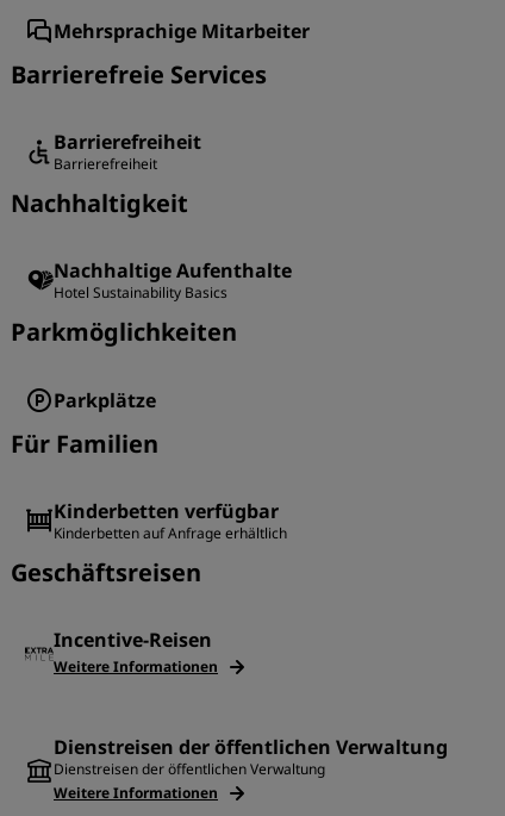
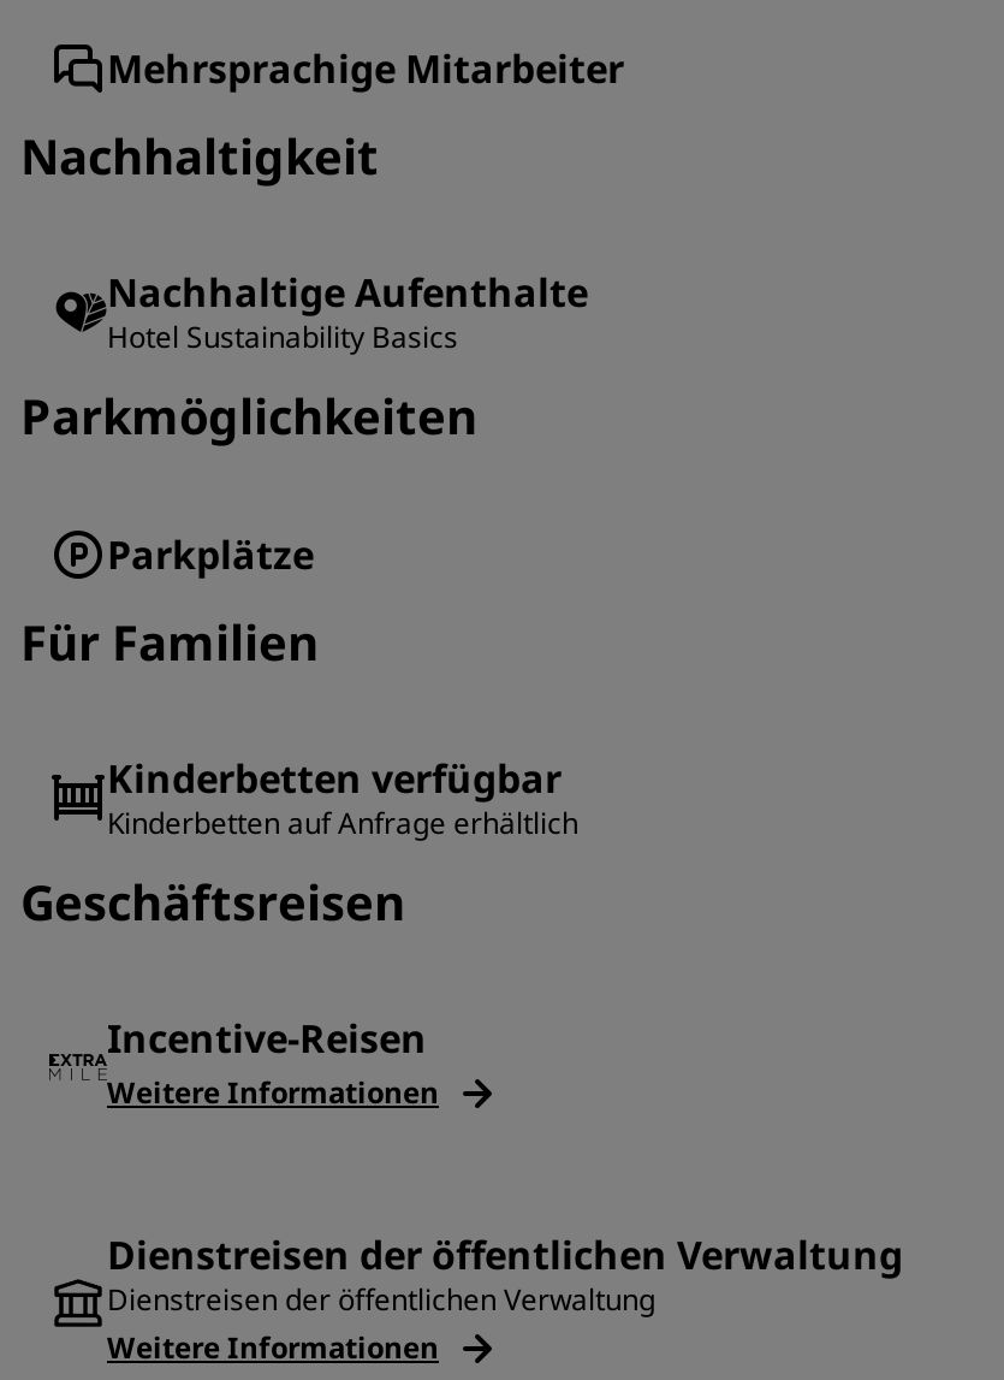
[11,58,267,174] Barrierefreie Services | Barrierefreiheit | Barrierefreiheit -> none

